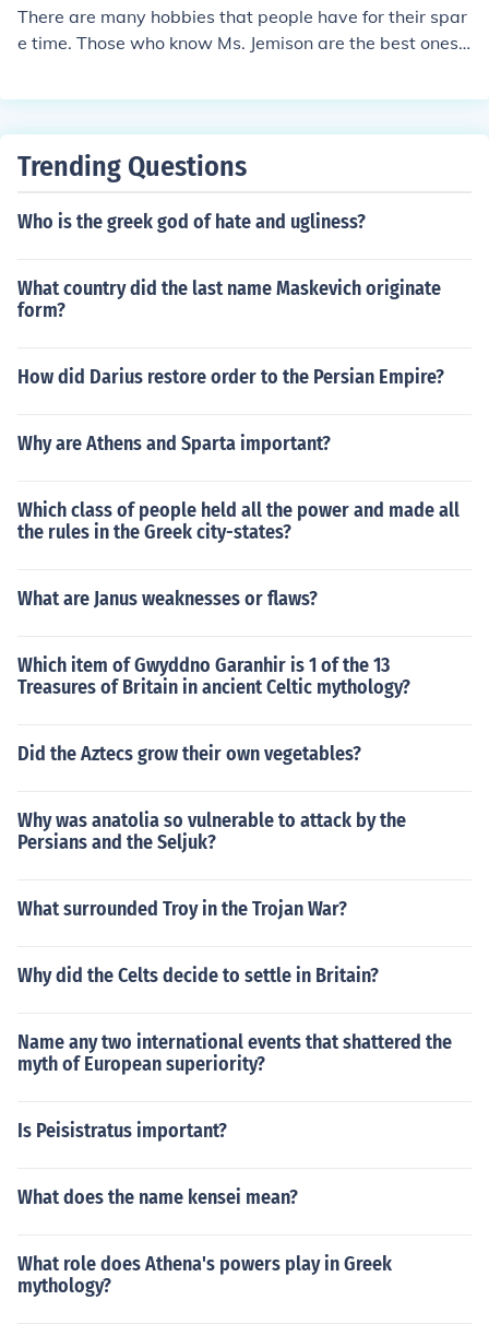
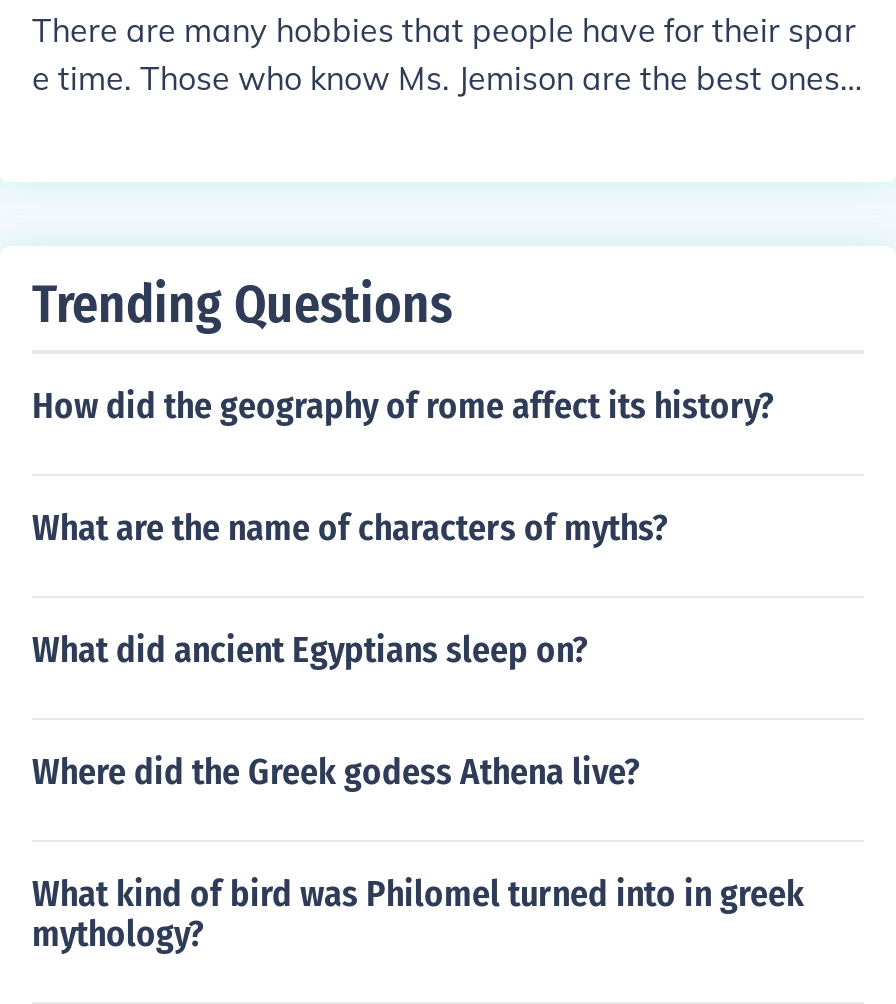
[17,210,460,1276] Who is the greek god of hate and ugliness? | What country did the last name Maskevich originate | form? | How did Darius restore order to the Persian Empire? | Why are Athens and Sparta important? | Which class of people held all the power and made all | the rules in the Greek city-states? | What are Janus weaknesses or flaws? | Which item of Gwyddno Garanhir is 1 of the 13 | Treasures of Britain in ancient Celtic mythology? | Did the Aztecs grow their own vegetables? | Why was anatolia so vulnerable to attack by the | Persians and the Seljuk? | What surrounded Troy in the Trojan War? | Why did the Celts decide to settle in Britain? | Name any two international events that shattered the | myth of European superiority? | Is Peisistratus important? | What does the name kensei mean? | What role does Athena's powers play in Greek -> [32,384,804,916] How did the geography of rome affect its history? | What are the name of characters of myths? | What did ancient Egyptians sleep on? | Where did the Greek godess Athena live? | What kind of bird was Philomel turned into in greek

